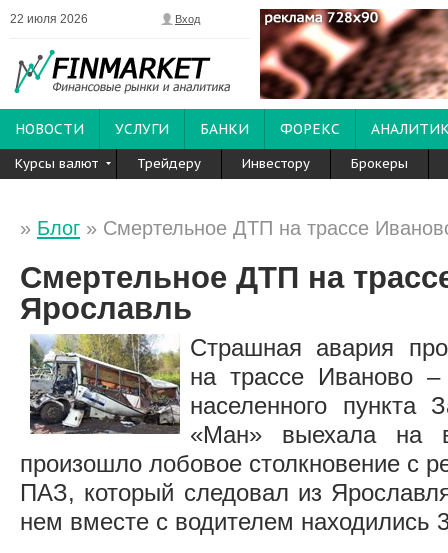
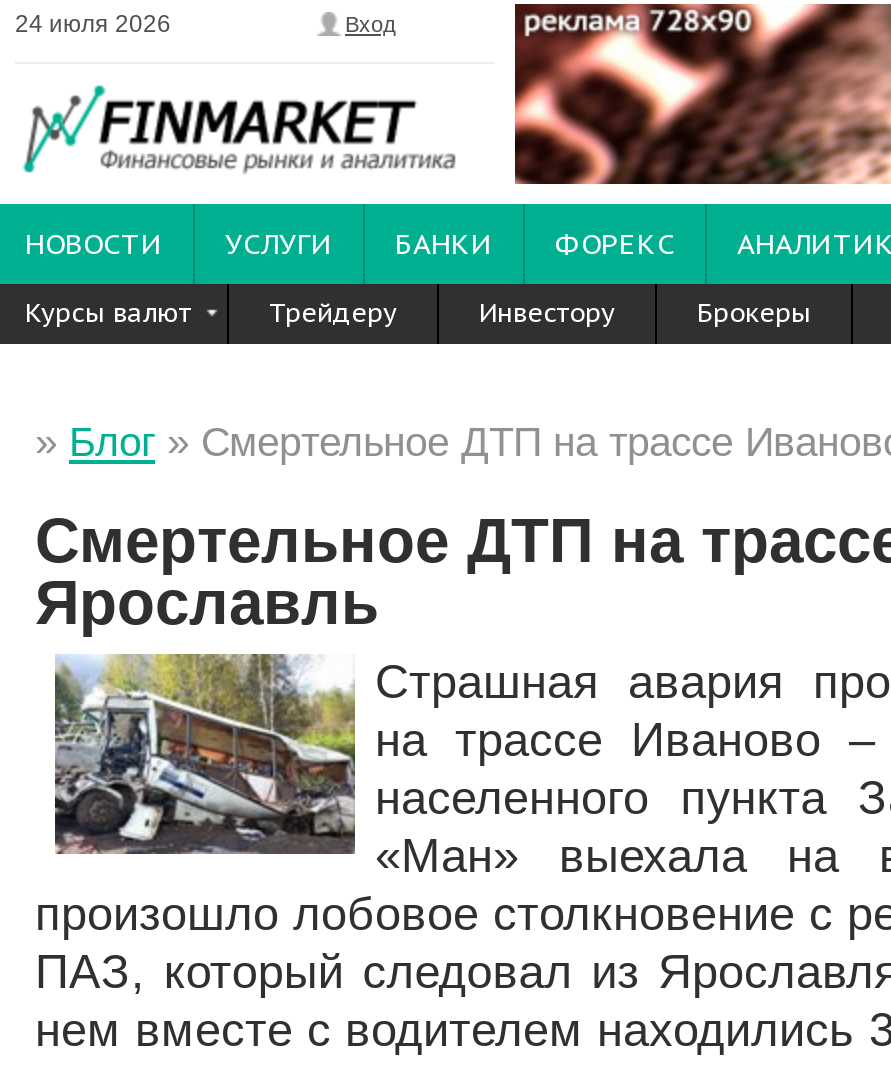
[10,12,88,26] 22 июля 2026 -> [15,10,171,38] 24 июля 2026

